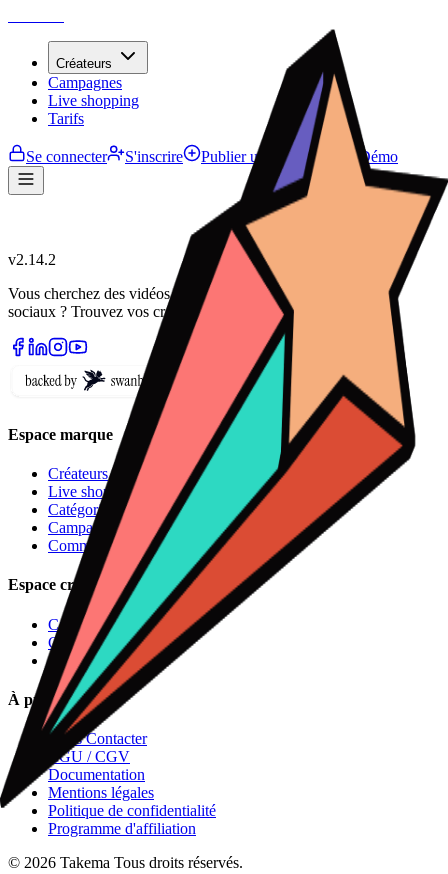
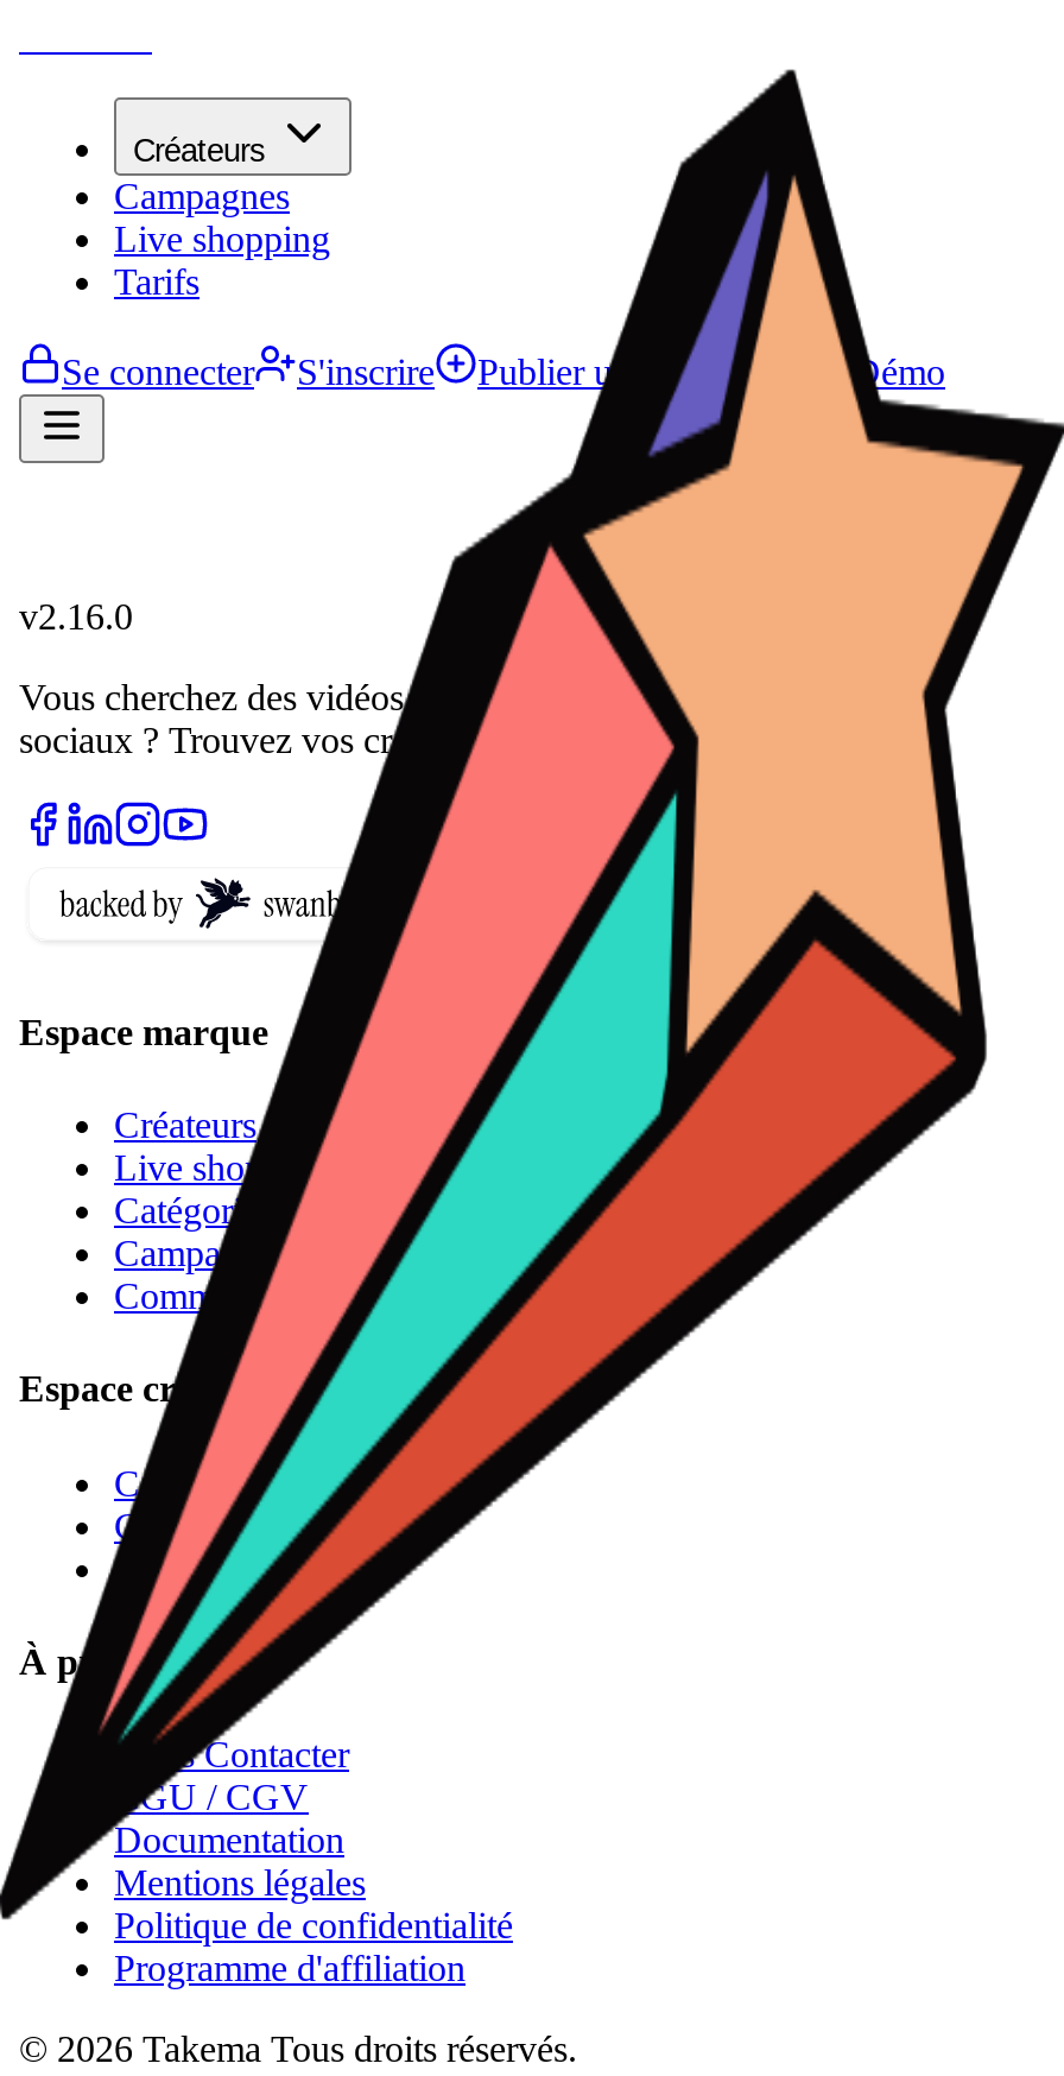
[8,251,56,268] v2.14.2 -> [19,597,133,638] v2.16.0

